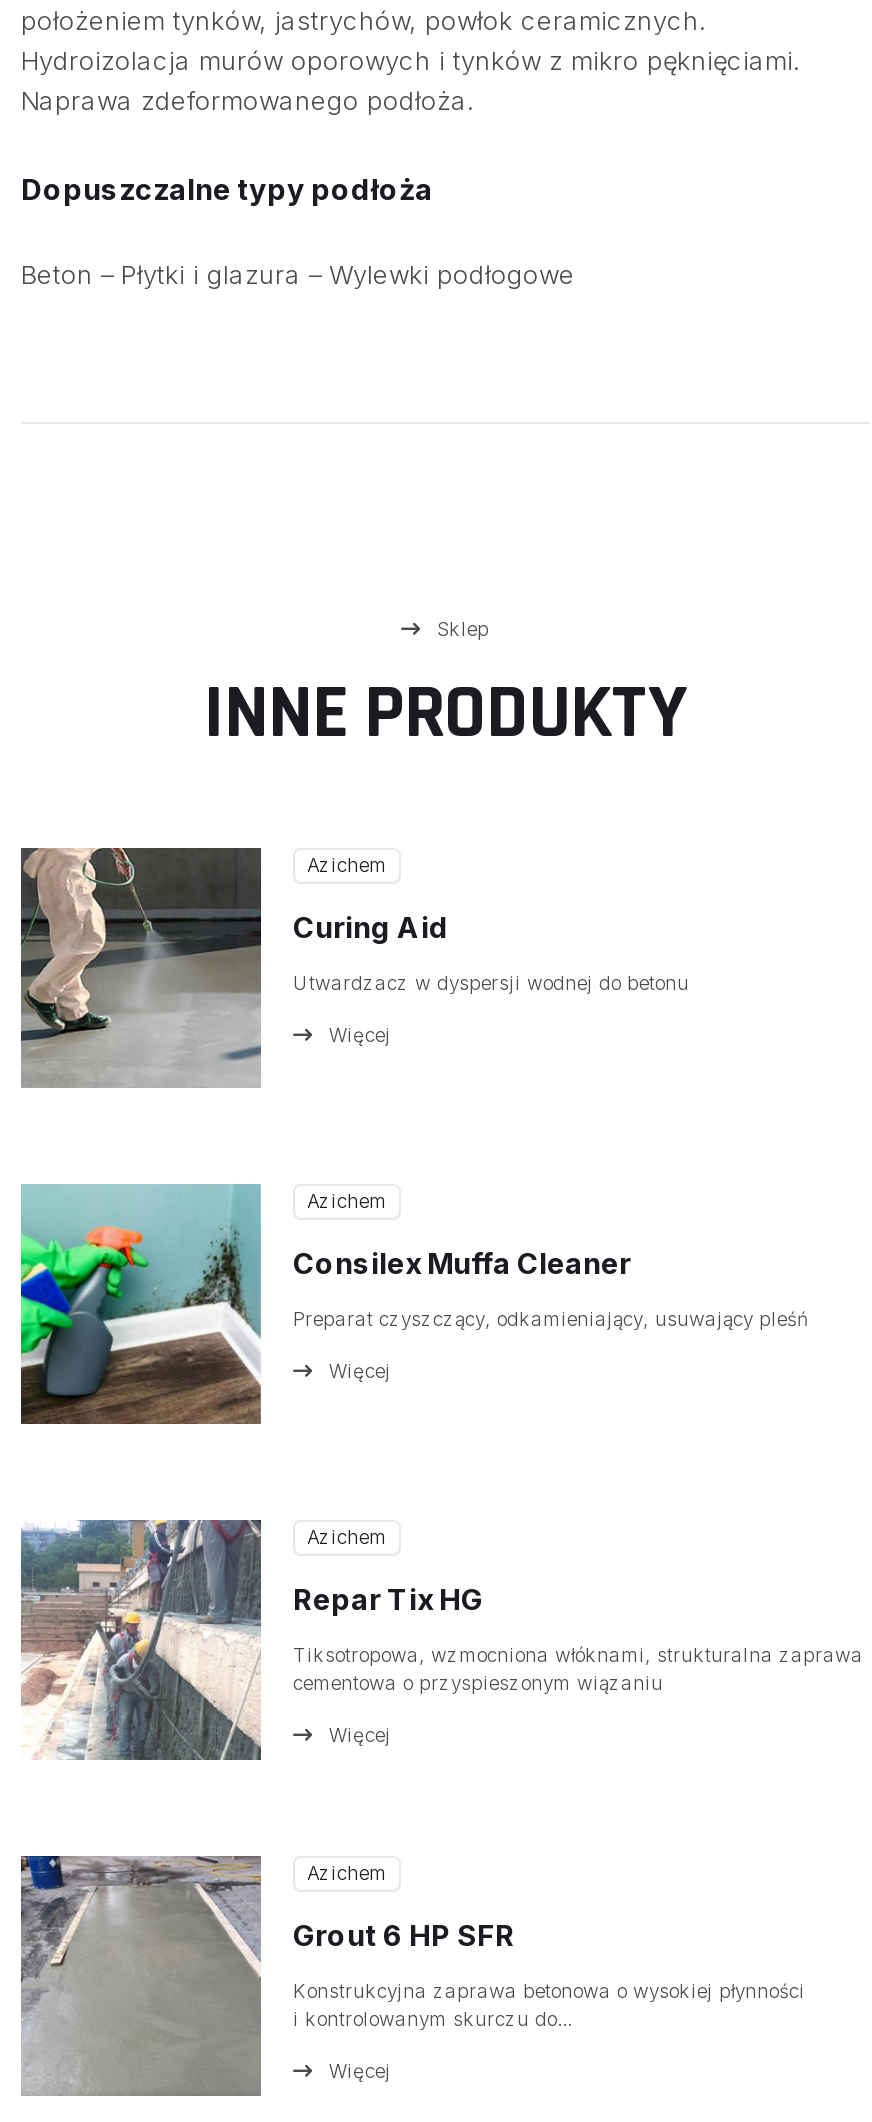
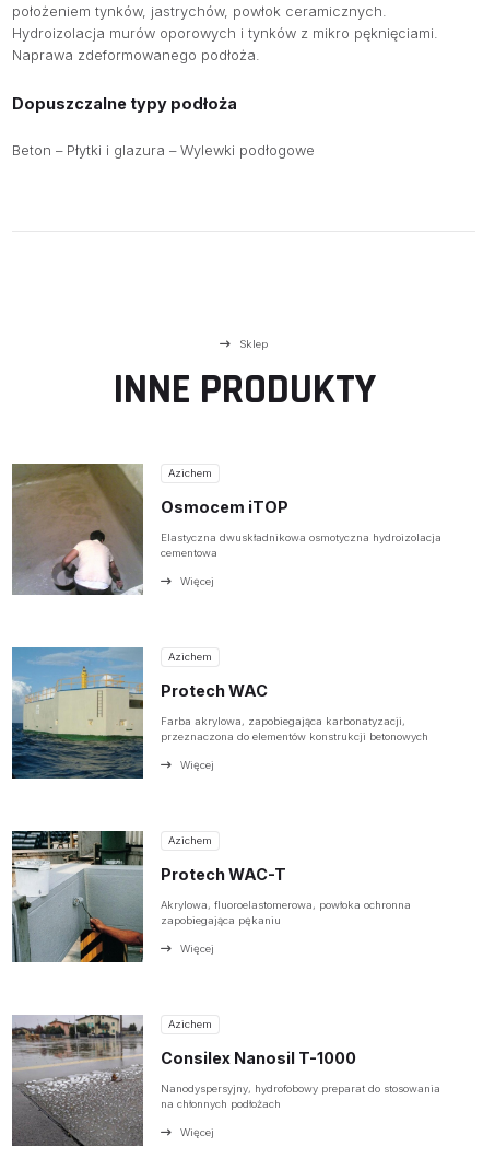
[19,846,449,1088] [image] | Curing Aid -> [12,463,288,595] [image] | Osmocem iTOP
[293,972,689,994] Utwardzacz w dyspersji wodnej do betonu -> [161,531,441,559] Elastyczna dwuskładnikowa osmotyczna hydroizolacja | cementowa
[19,1186,631,1426] [image] | Consilex Muffa Cleaner -> [11,647,268,780] [image] | Protech WAC
[293,1308,809,1330] Preparat czyszczący, odkamieniający, usuwający pleśń -> [161,715,428,742] Farba akrylowa, zapobiegająca karbonatyzacji, | przeznaczona do elementów konstrukcji betonowych
[19,1518,483,1762] [image] | Repar Tix HG -> [11,830,286,963] [image] | Protech WAC-T
[293,1644,863,1694] Tiksotropowa, wzmocniona włóknami, strukturalna zaprawa | cementowa o przyspieszonym wiązaniu -> [161,899,411,926] Akrylowa, fluoroelastomerowa, powłoka ochronna | zapobiegająca pękaniu
[21,1856,515,2096] [image] | Grout 6 HP SFR -> [12,1015,356,1146] [image] | Consilex Nanosil T-1000
[293,1980,805,2030] Konstrukcyjna zaprawa betonowa o wysokiej płynności | i kontrolowanym skurczu do… -> [161,1082,440,1110] Nanodyspersyjny, hydrofobowy preparat do stosowania | na chłonnych podłożach

